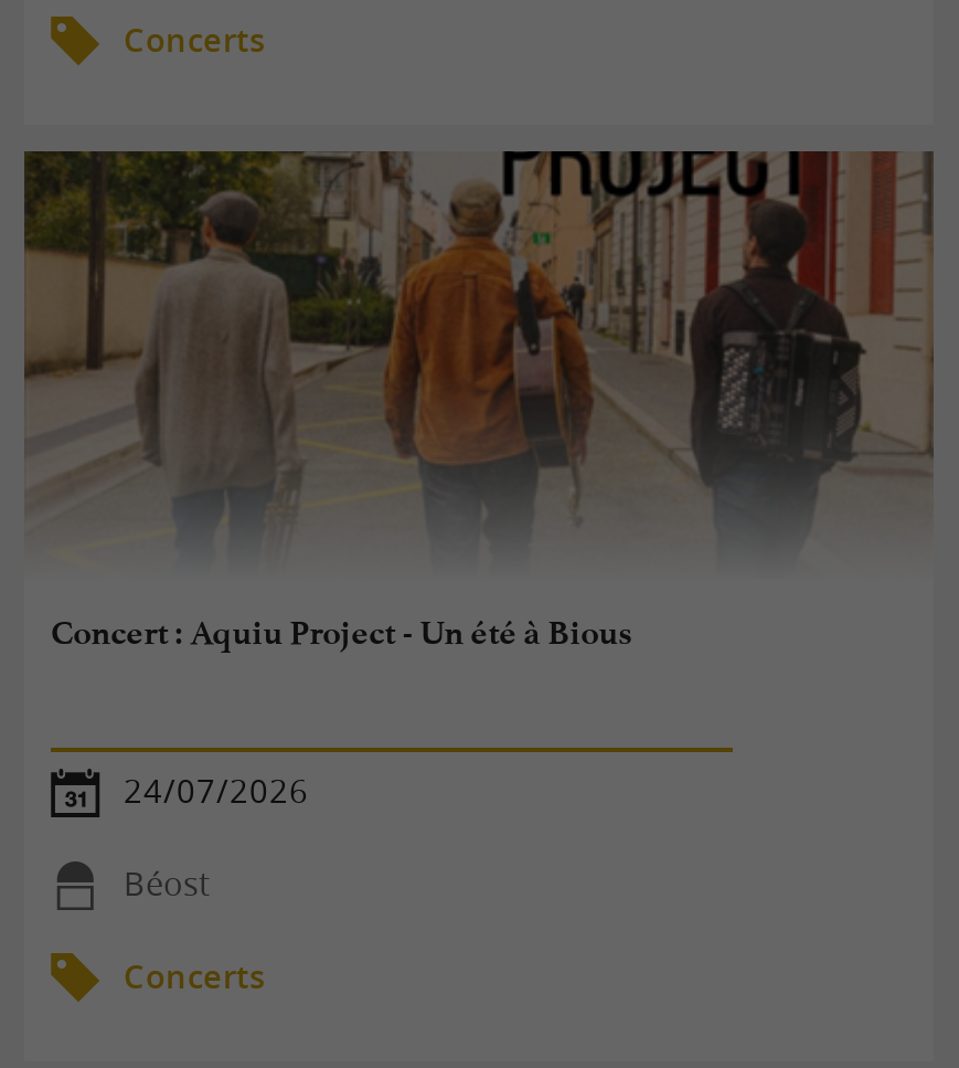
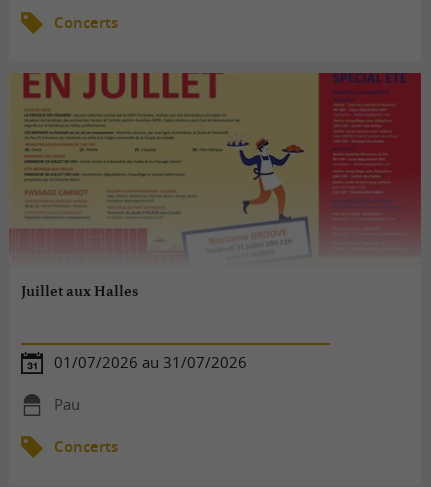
[22,149,936,653] [image] | Concert : Aquiu Project - Un été à Bious -> [9,72,422,300] [image] | Juillet aux Halles
[124,770,309,812] 24/07/2026 -> [54,353,247,372] 01/07/2026 au 31/07/2026
[124,862,210,904] Béost -> [54,395,80,414] Pau

